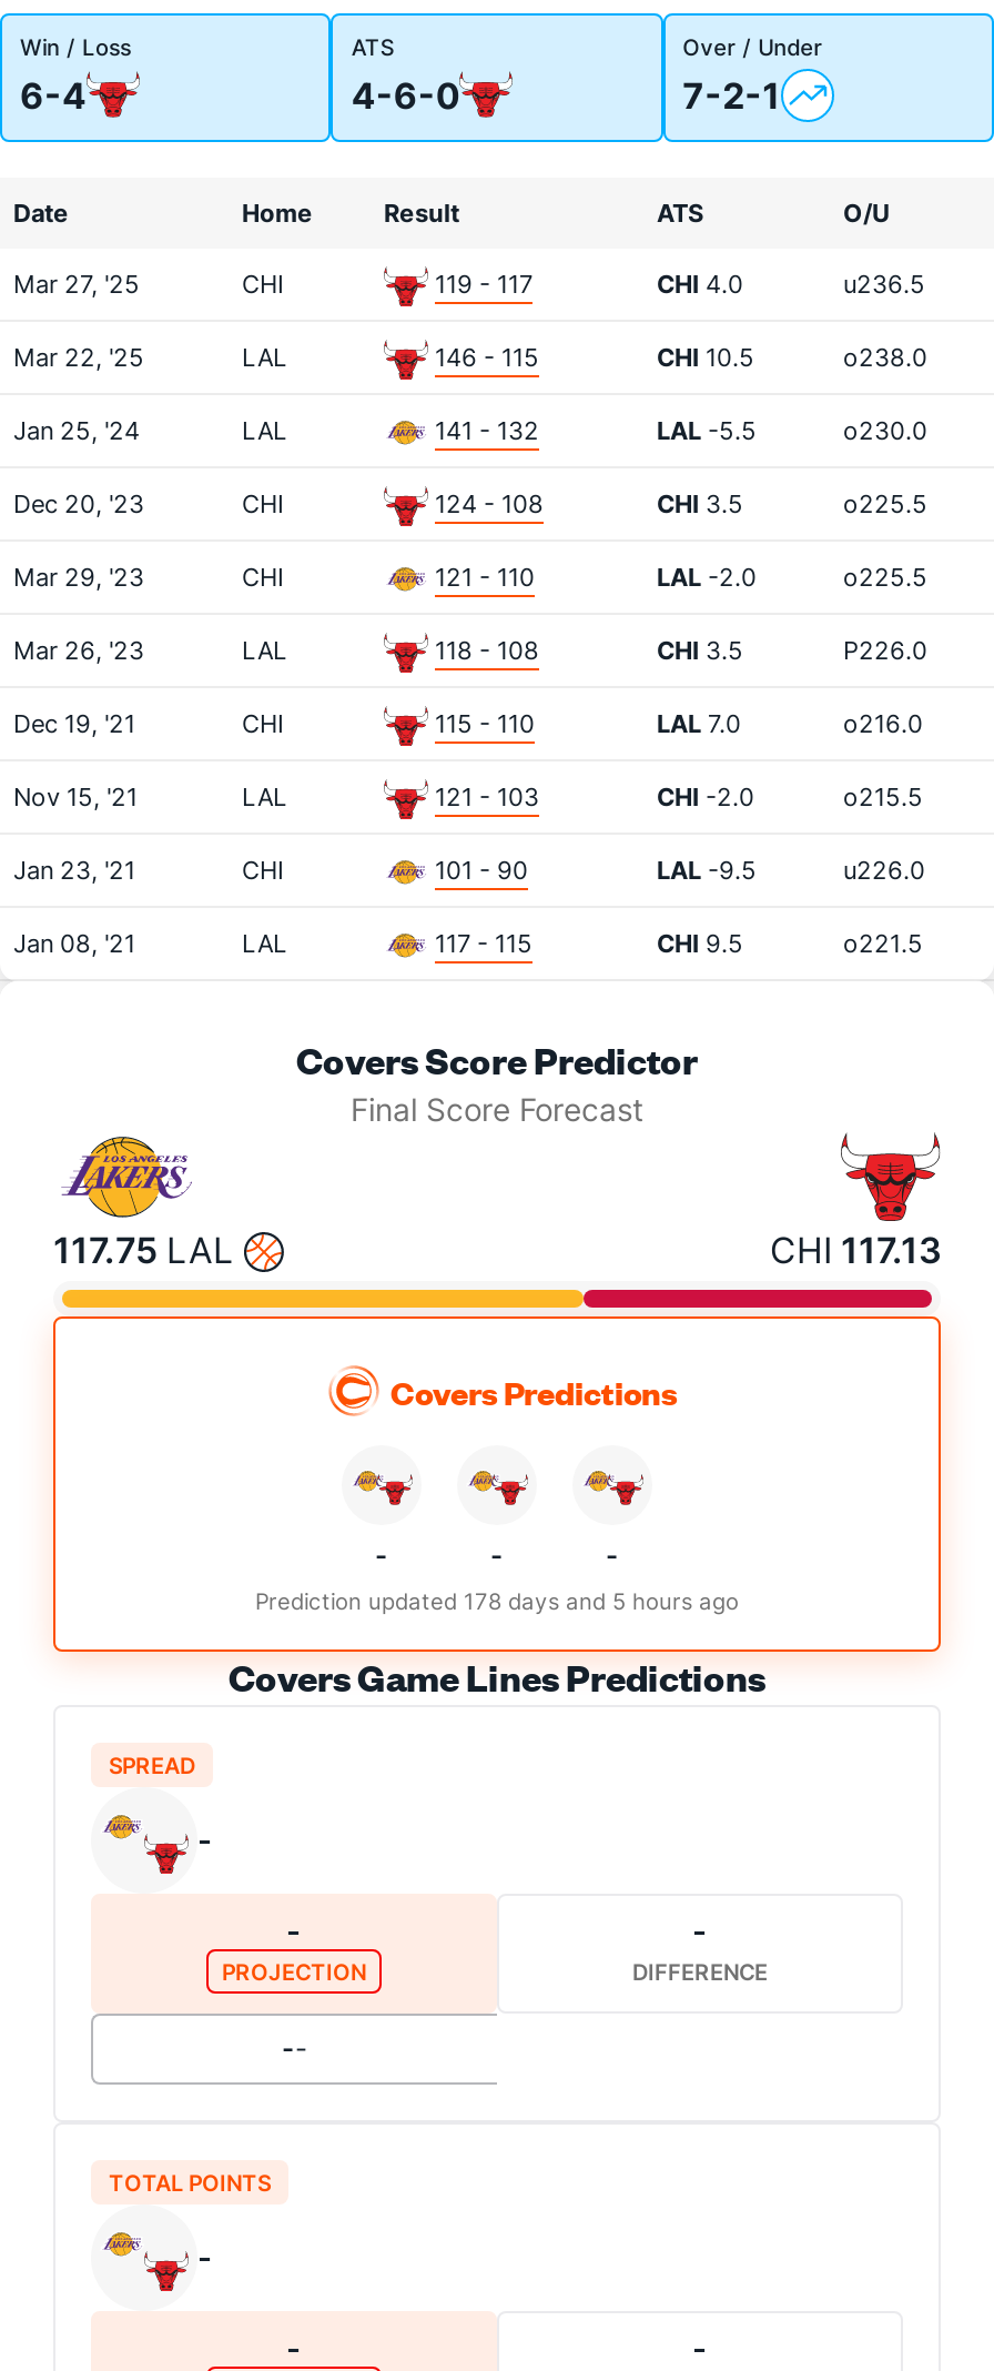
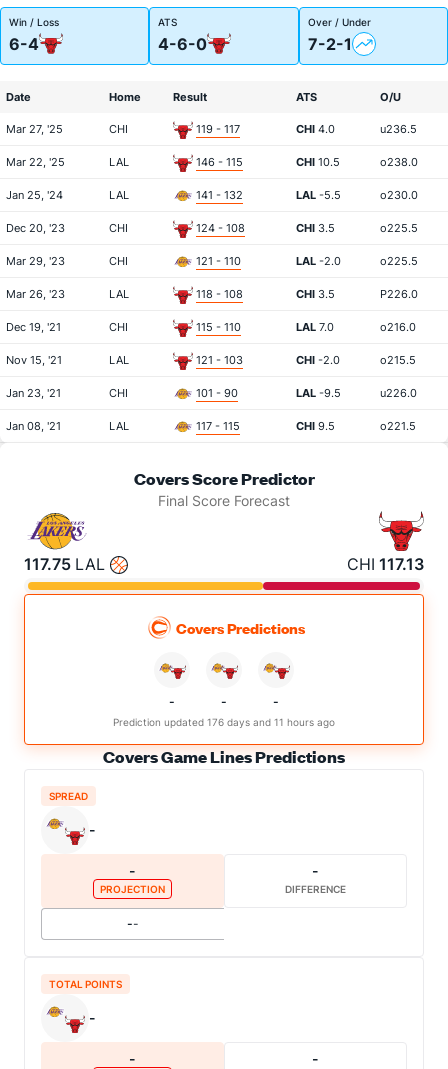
[255,1587,739,1614] Prediction updated 178 days and 5 hours ago -> [113,716,335,728] Prediction updated 176 days and 11 hours ago

